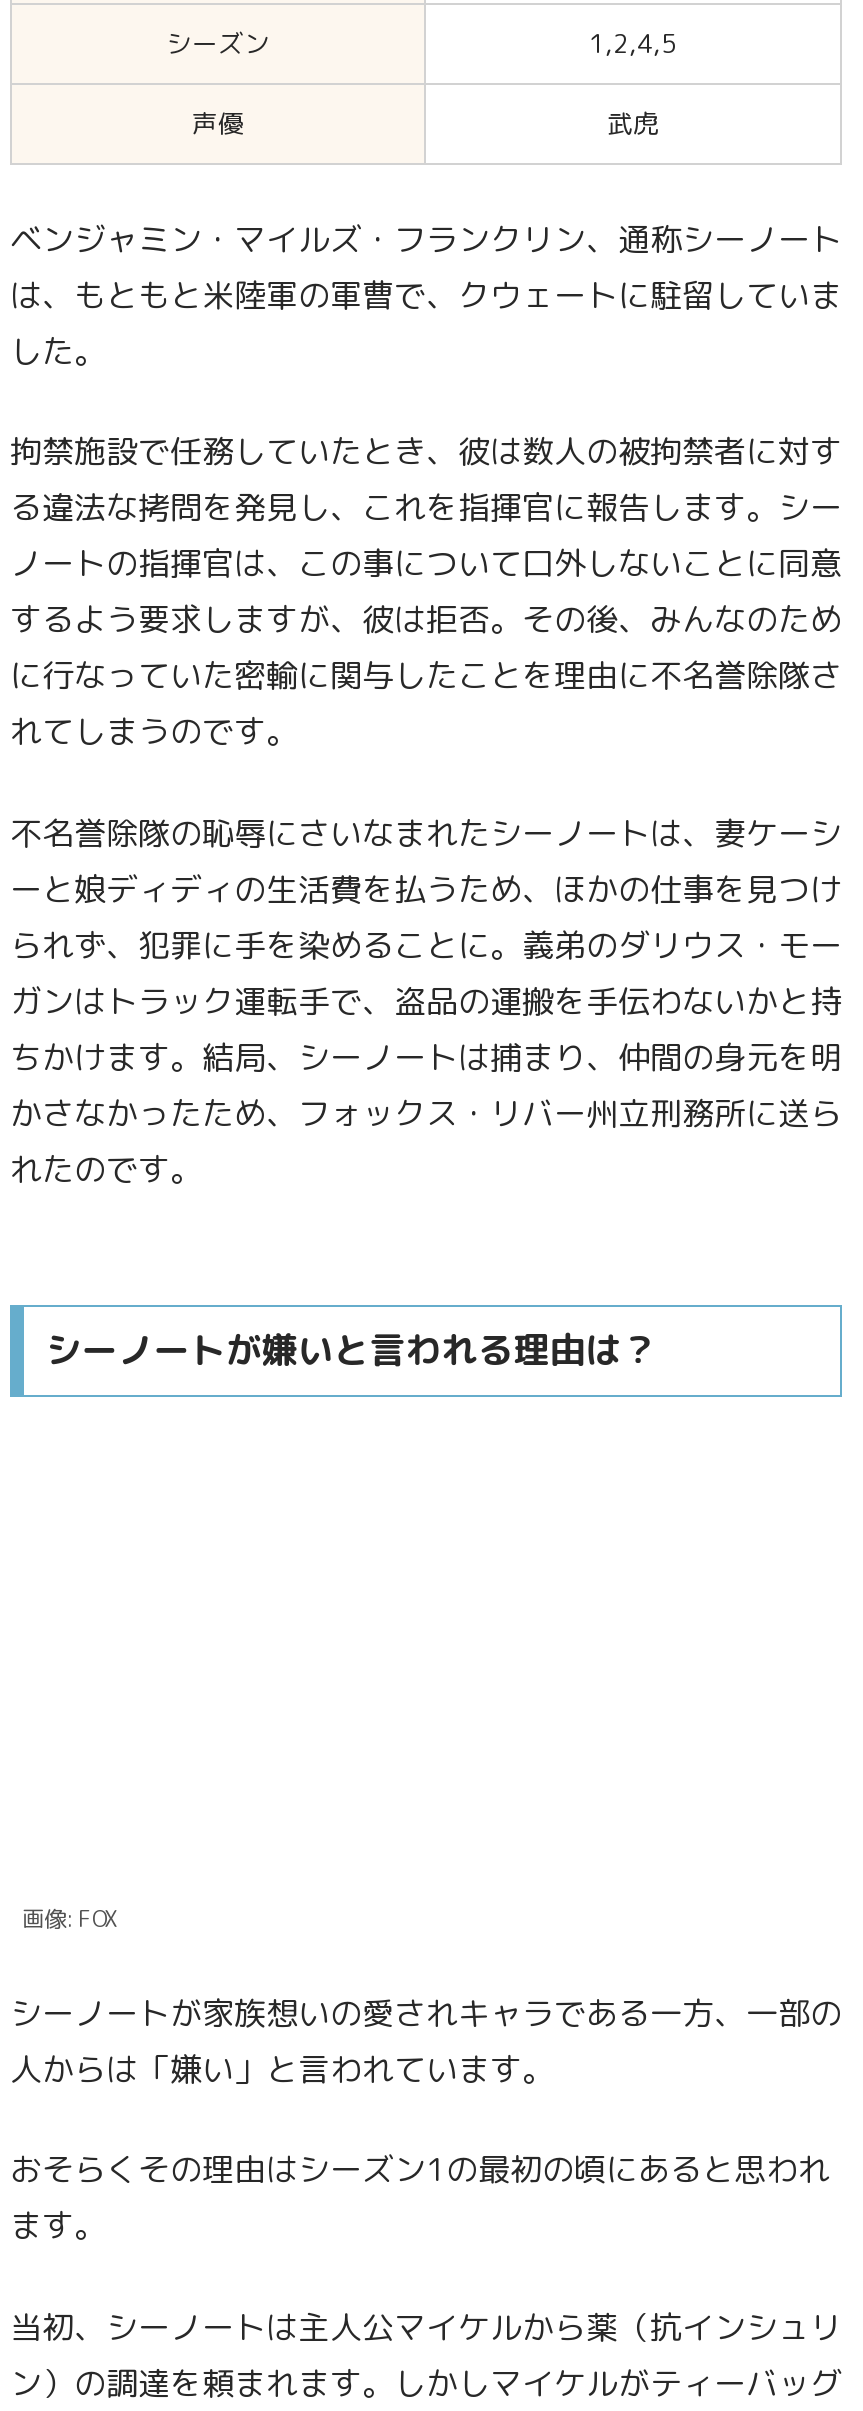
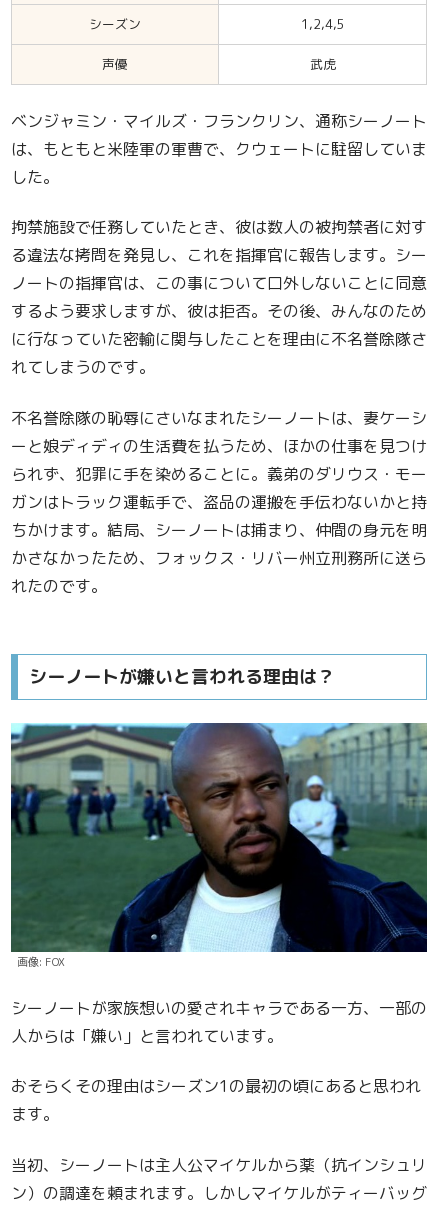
none -> [10,722,428,953] [image]

